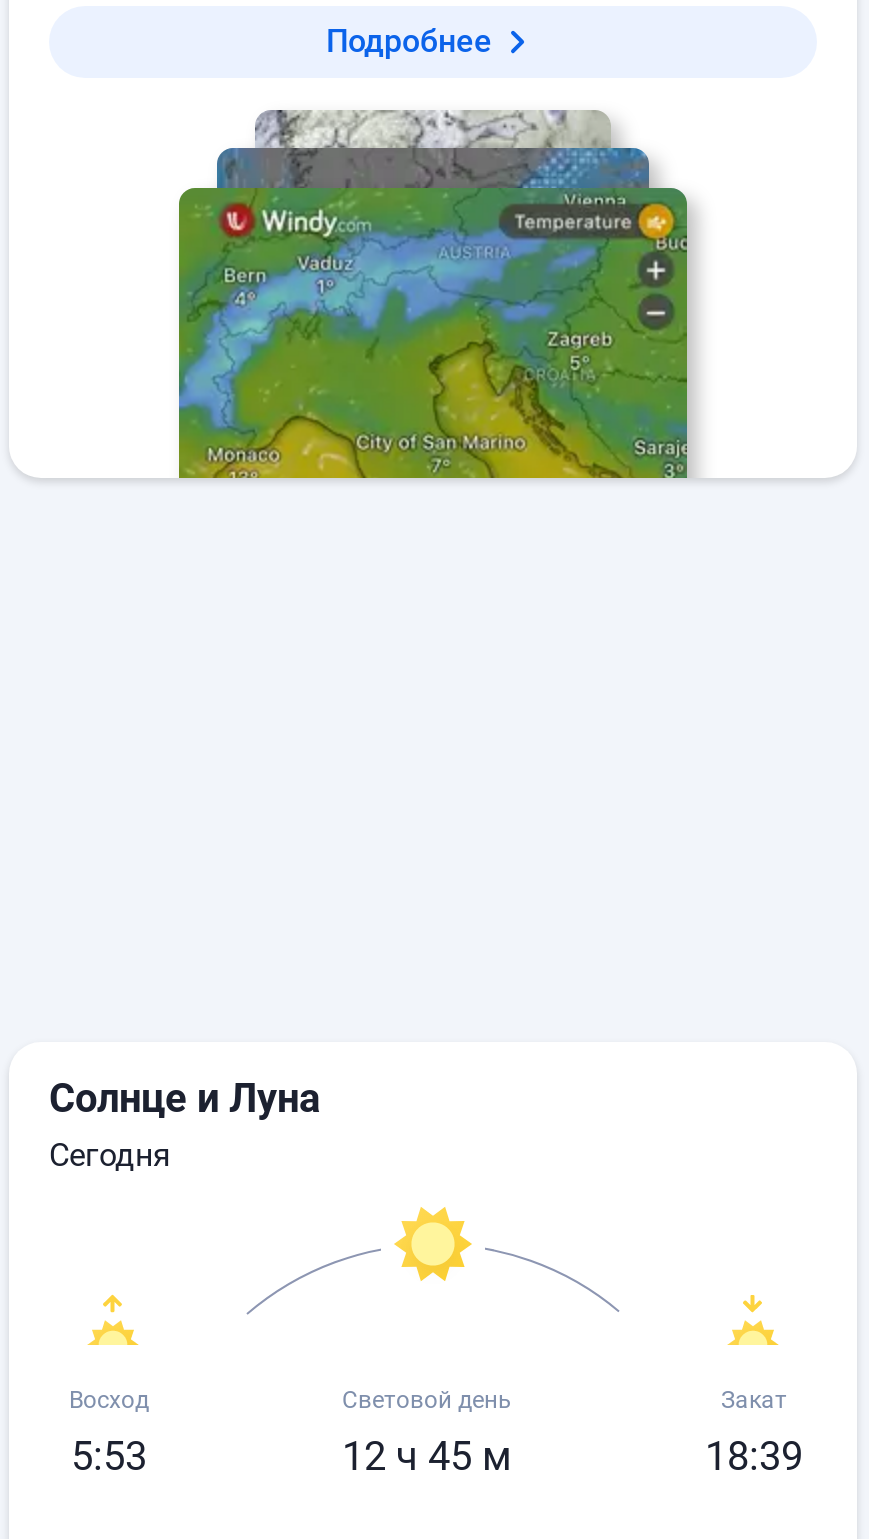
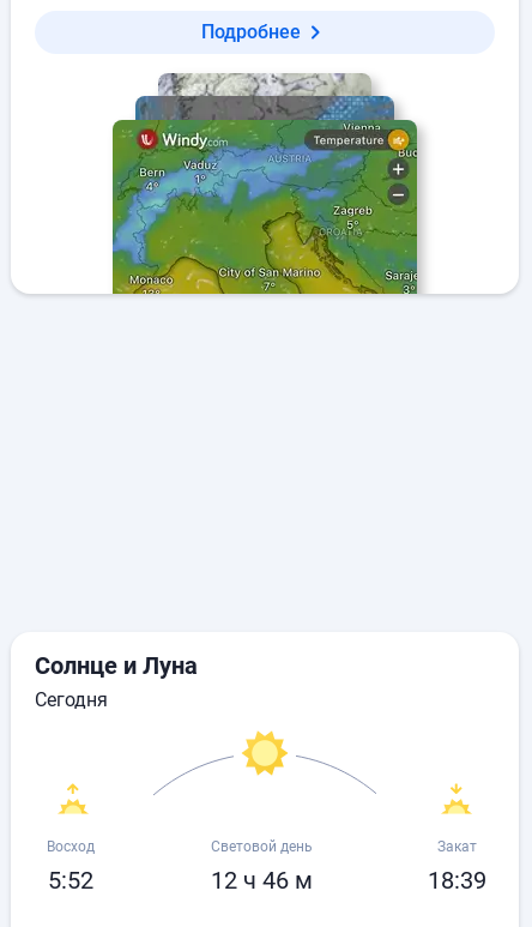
[71,1432,147,1480] 5:53 -> [48,866,93,895] 5:52
[342,1432,512,1480] 12 ч 45 м -> [210,866,312,895] 12 ч 46 м

